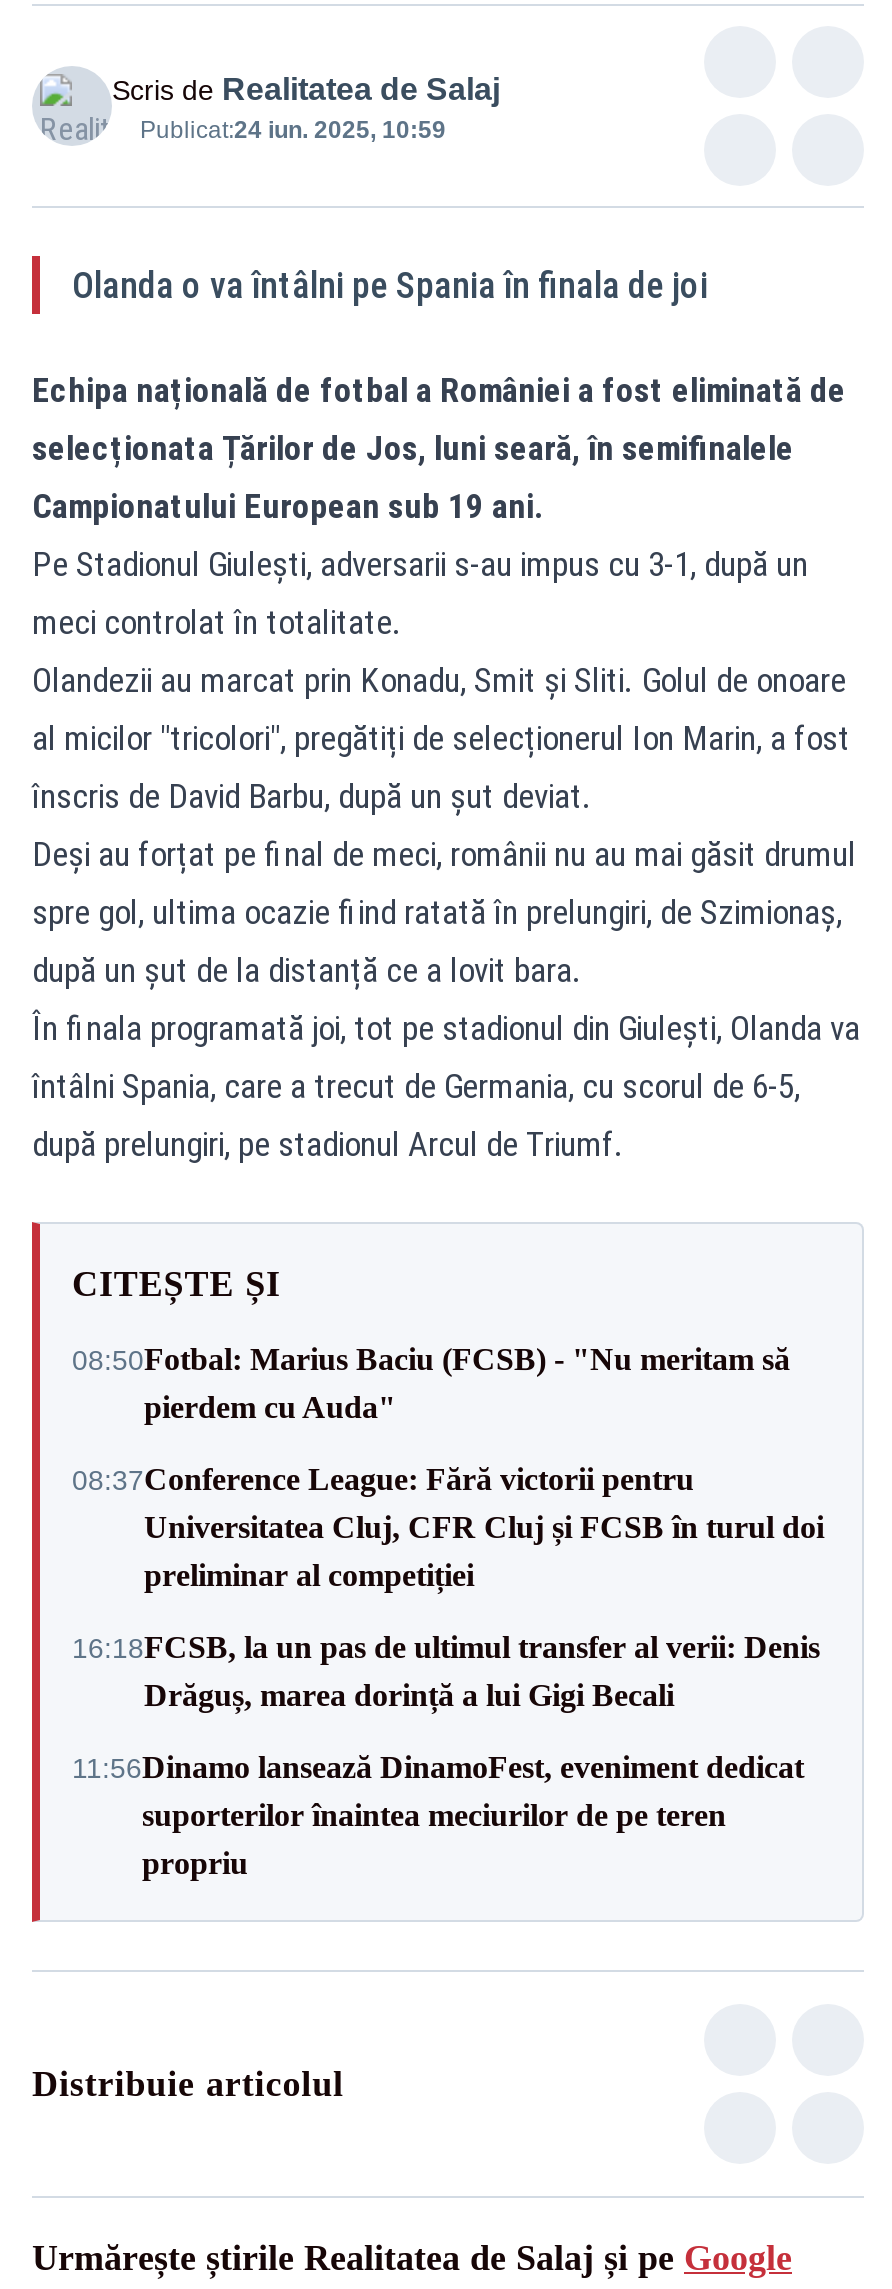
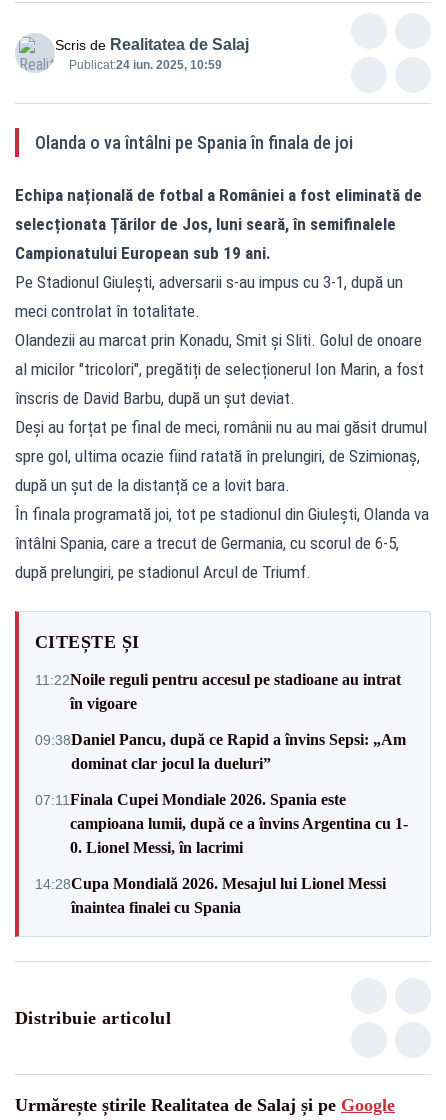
[72,1342,790,1424] 08:50Fotbal: Marius Baciu (FCSB) - "Nu meritam să | pierdem cu Auda" -> [35,670,401,711] 11:22Noile reguli pentru accesul pe stadioane au intrat | în vigoare
[72,1462,824,1592] 08:37Conference League: Fără victorii pentru | Universitatea Cluj, CFR Cluj și FCSB în turul doi | preliminar al competiției -> [35,730,406,771] 09:38Daniel Pancu, după ce Rapid a învins Sepsi: „Am | dominat clar jocul la dueluri”
[72,1630,820,1712] 16:18FCSB, la un pas de ultimul transfer al verii: Denis | Drăguș, marea dorință a lui Gigi Becali -> [35,790,408,855] 07:11 Finala Cupei Mondiale 2026. Spania este | campioana lumii, după ce a învins Argentina cu 1- | 0. Lionel Messi, în lacrimi
[72,1750,804,1880] 11:56Dinamo lansează DinamoFest, eveniment dedicat | suporterilor înaintea meciurilor de pe teren | propriu -> [35,874,386,915] 14:28Cupa Mondială 2026. Mesajul lui Lionel Messi | înaintea finalei cu Spania

